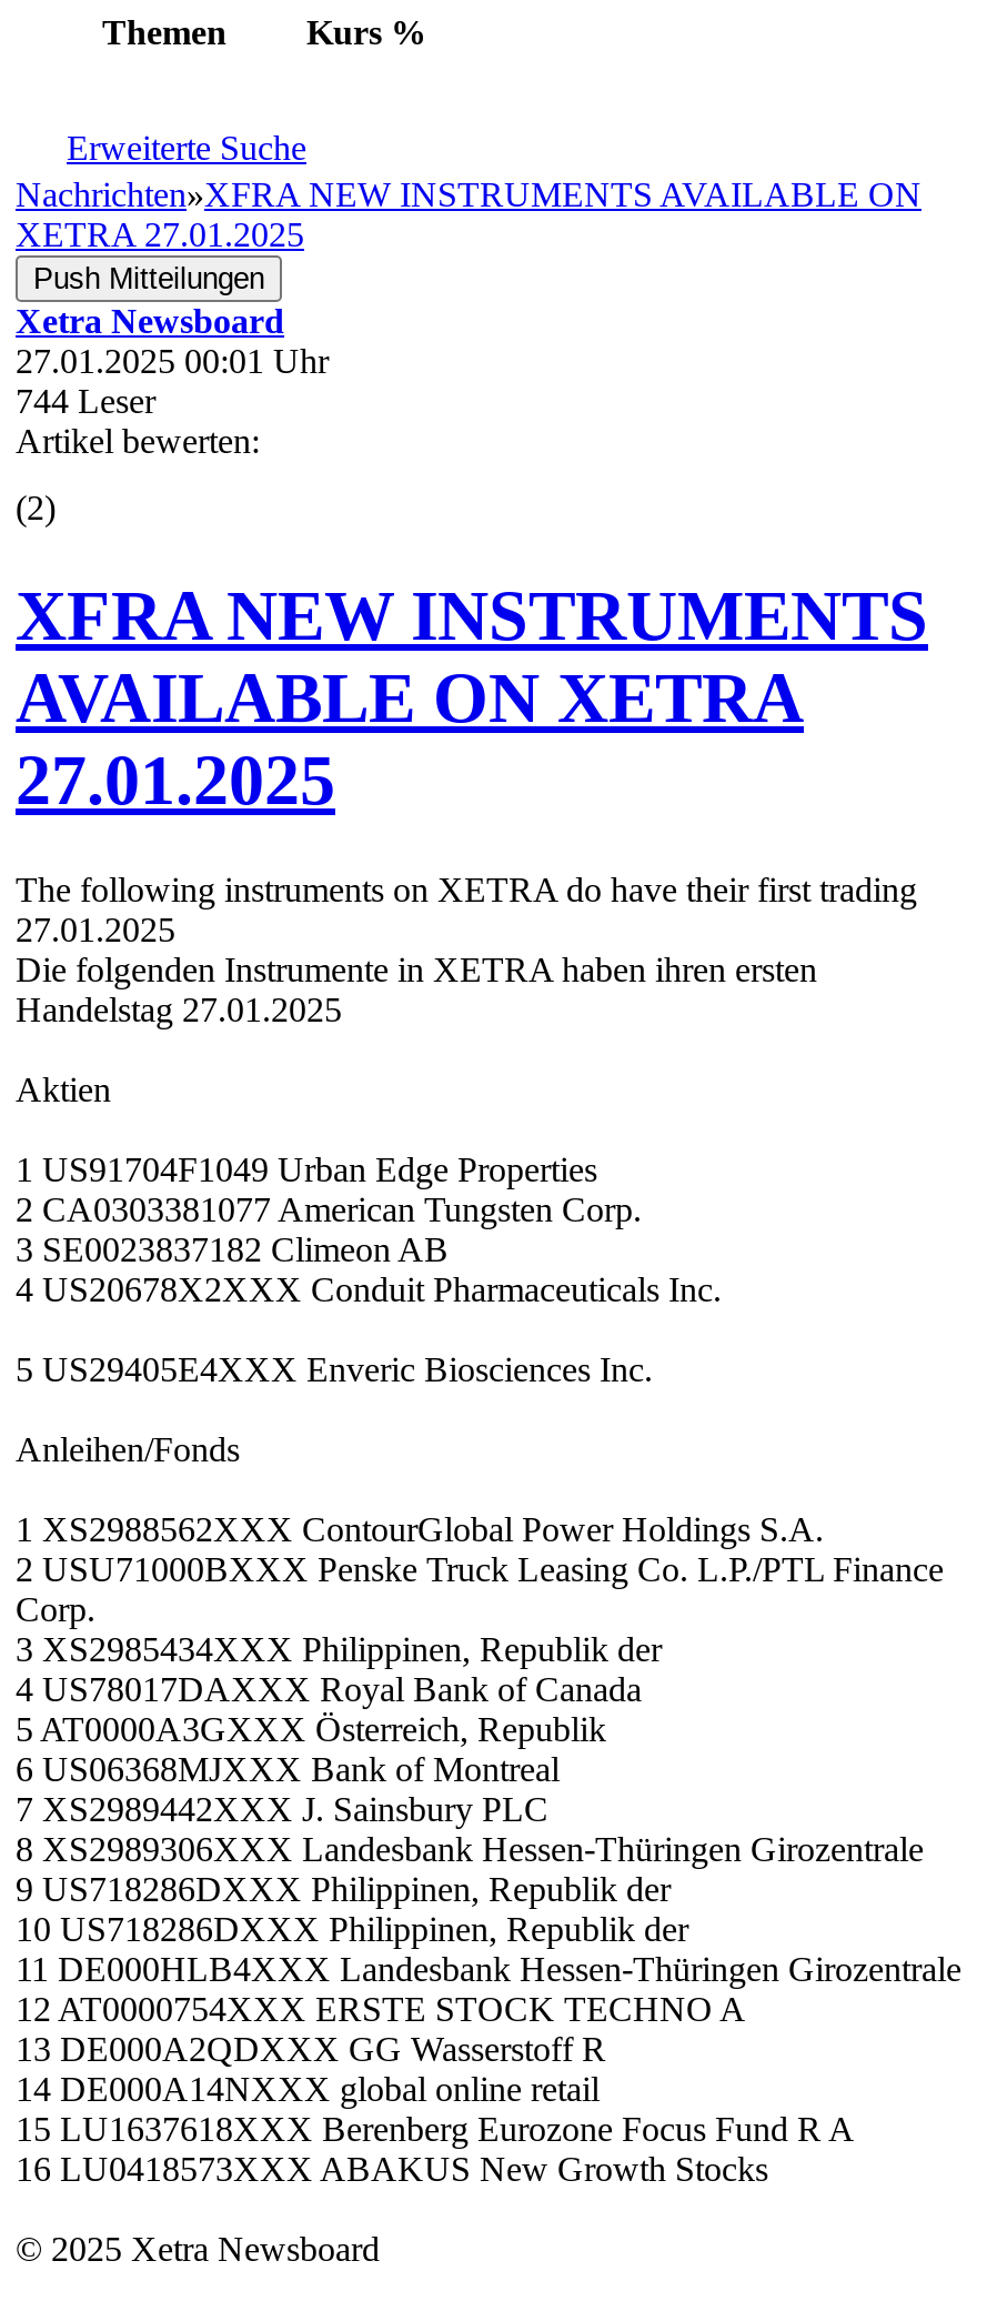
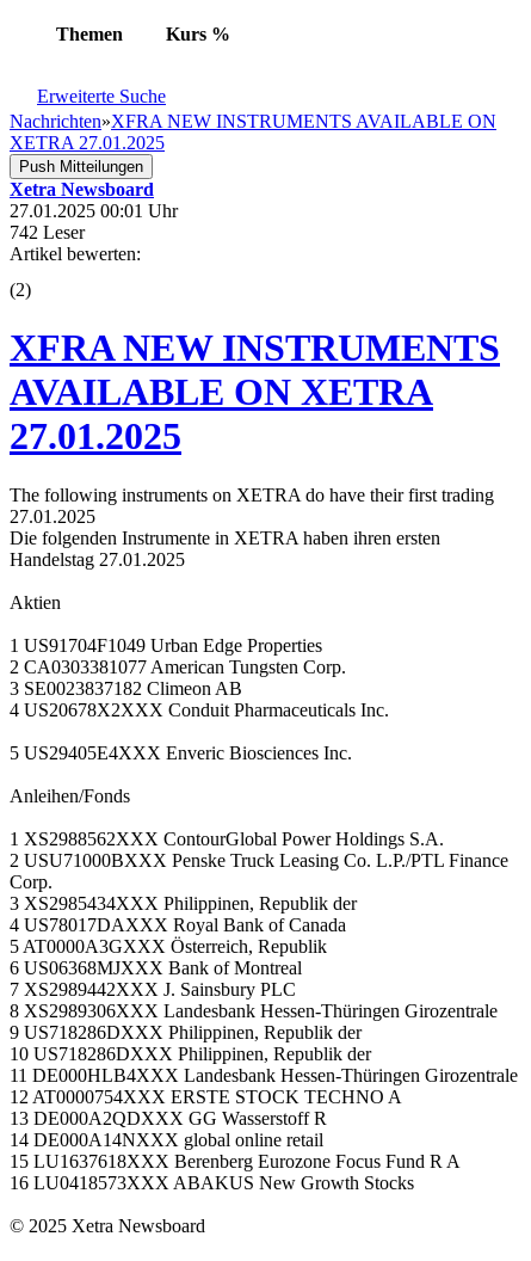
[16,382,155,420] 744 Leser -> [10,222,85,242] 742 Leser

